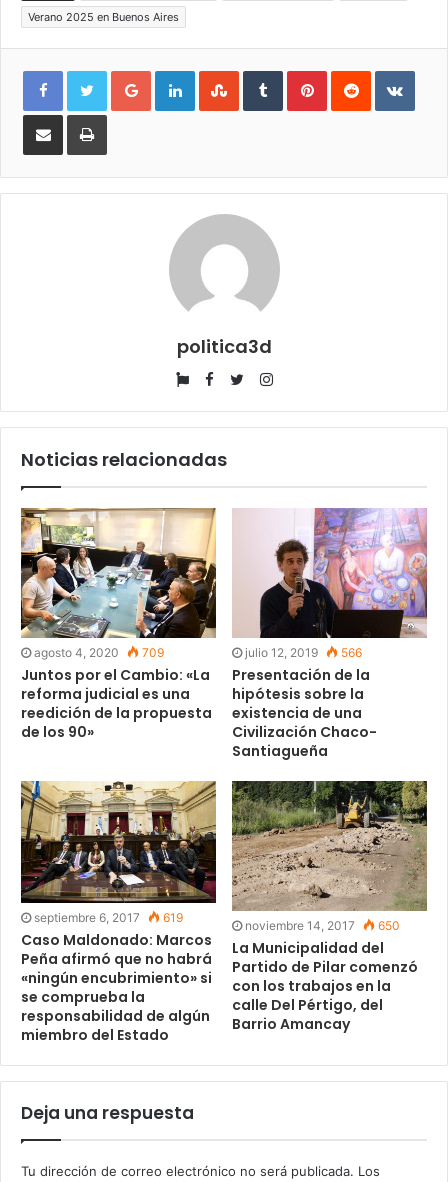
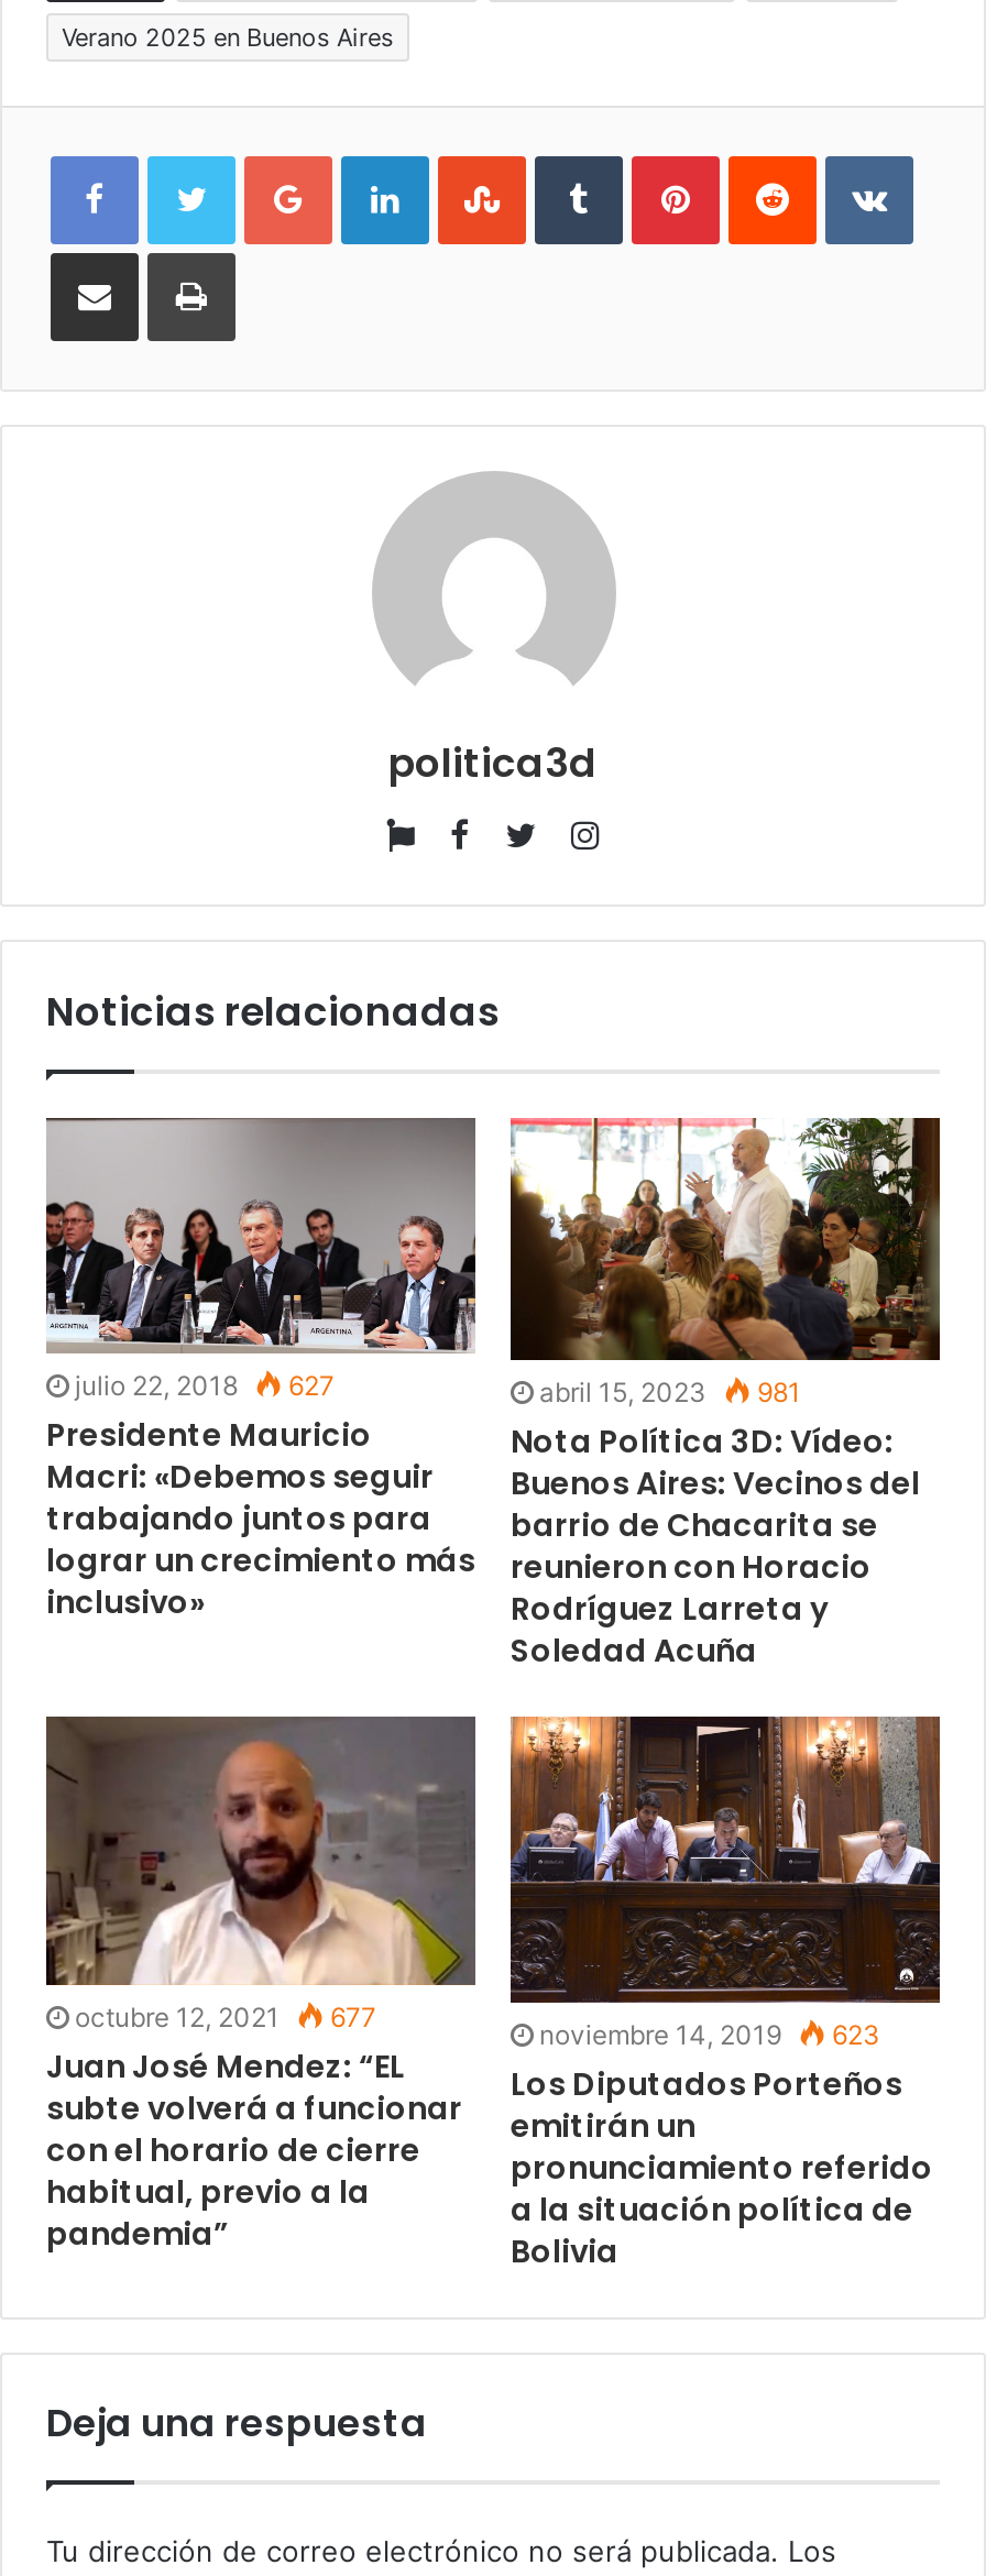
[21,507,217,742] [image] | agosto 4, 2020 | 709 | Juntos por el Cambio: «La | reforma judicial es una | reedición de la propuesta | de los 90» -> [46,1116,478,1625] [image] | julio 22, 2018 | 627 | Presidente Mauricio | Macri: «Debemos seguir | trabajando juntos para | lograr un crecimiento más | inclusivo»
[232,507,428,761] [image] | julio 12, 2019 | 566 | Presentación de la | hipótesis sobre la | existencia de una | Civilización Chaco- | Santiagueña -> [508,1116,940,1672] [image] | abril 15, 2023 | 981 | Nota Política 3D: Vídeo: | Buenos Aires: Vecinos del | barrio de Chacarita se | reunieron con Horacio | Rodríguez Larreta y | Soledad Acuña
[21,780,217,1045] [image] | septiembre 6, 2017 | 619 | Caso Maldonado: Marcos | Peña afirmó que no habrá | «ningún encubrimiento» si | se comprueba la | responsabilidad de algún | miembro del Estado -> [44,1714,475,2256] [image] | octubre 12, 2021 | 677 | Juan José Mendez: “EL | subte volverá a funcionar | con el horario de cierre | habitual, previo a la | pandemia”
[231,780,428,1034] [image] | noviembre 14, 2017 | 650 | La Municipalidad del | Partido de Pilar comenzó | con los trabajos en la | calle Del Pértigo, del | Barrio Amancay -> [508,1714,942,2273] [image] | noviembre 14, 2019 | 623 | Los Diputados Porteños | emitirán un | pronunciamiento referido | a la situación política de | Bolivia

